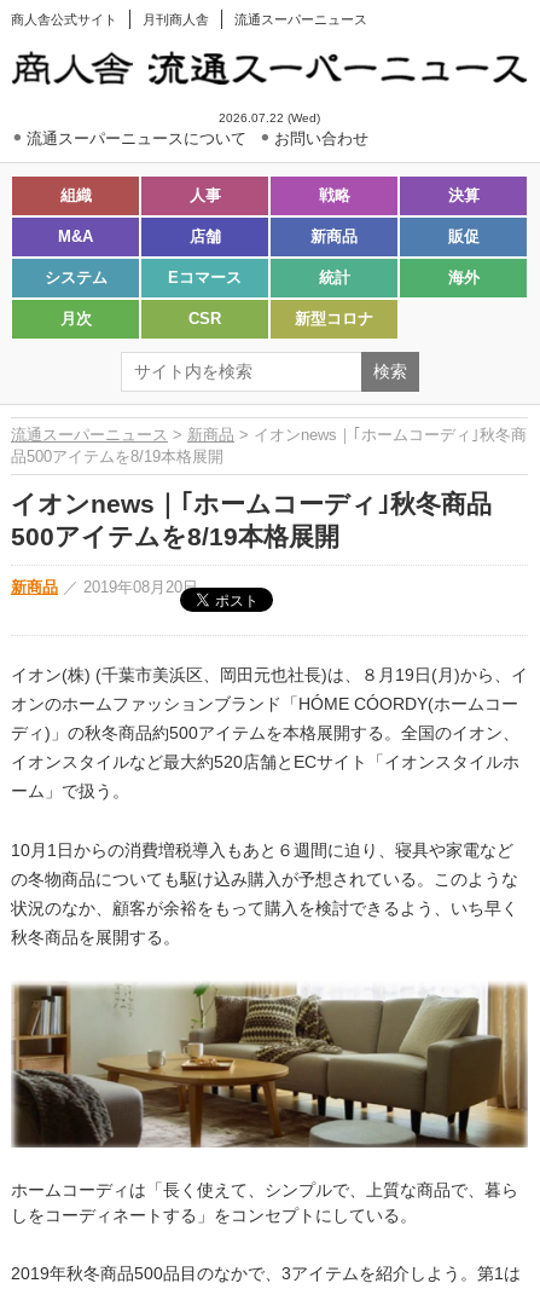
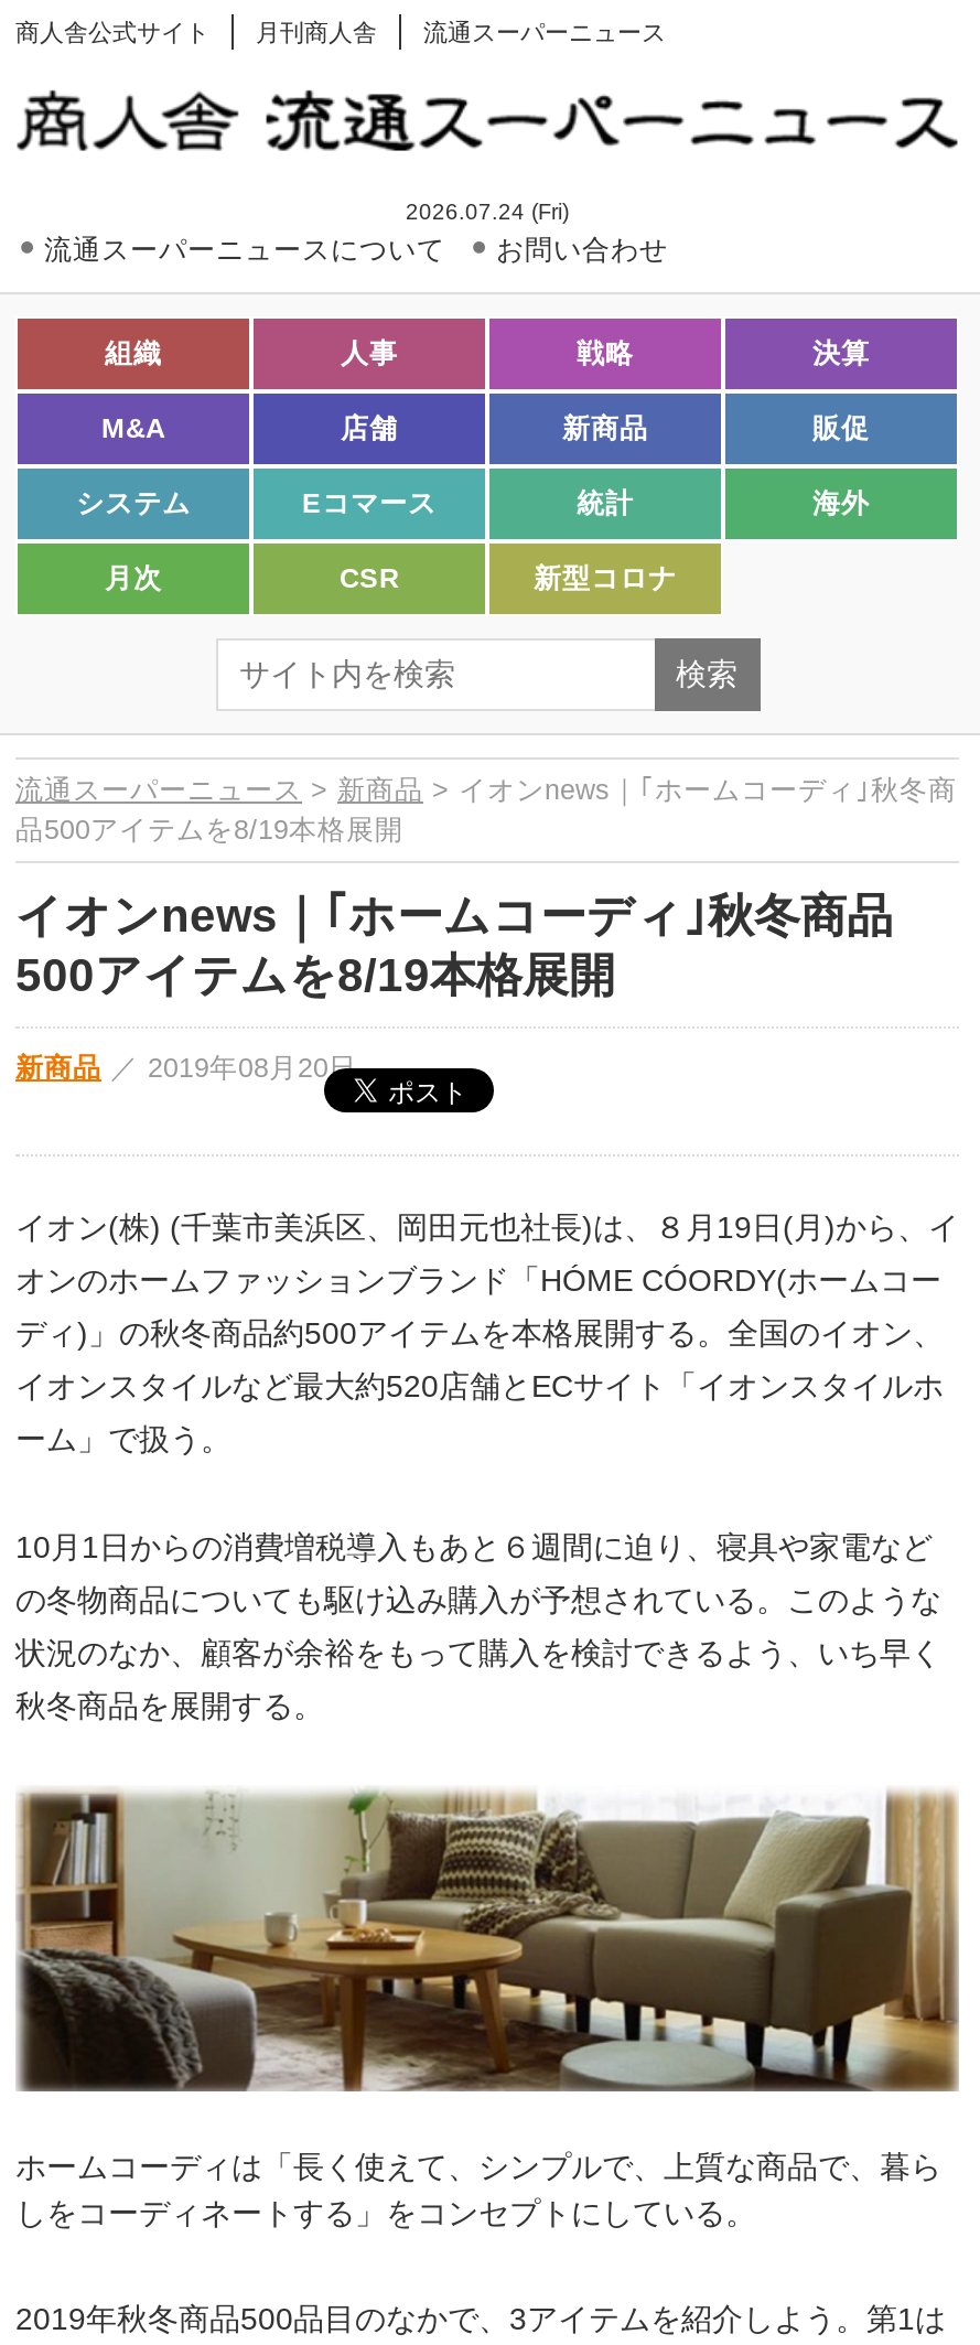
[219,112,320,125] 2026.07.22 (Wed) -> [406,200,569,224] 2026.07.24 (Fri)

